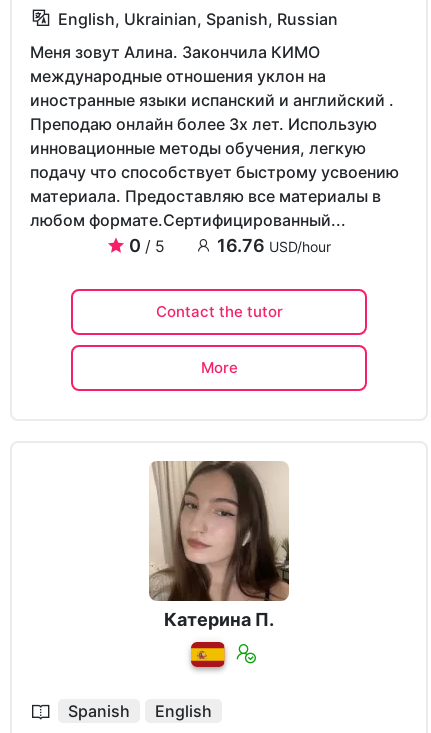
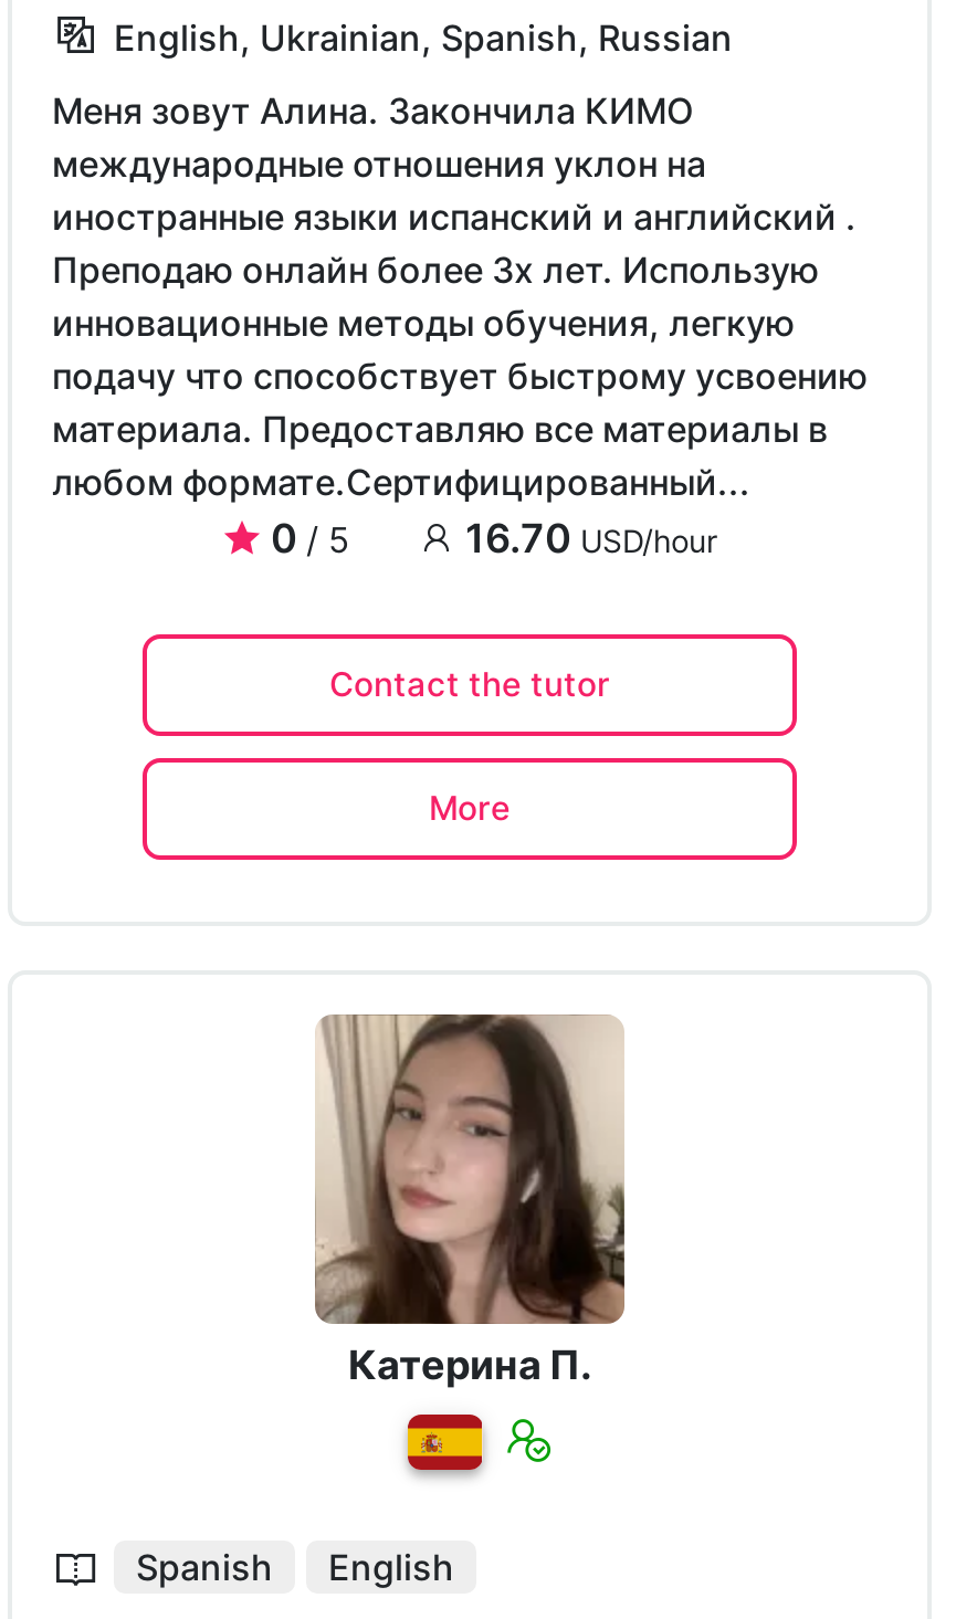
[213,235,331,256] 16.76 USD/hour -> [456,515,717,561] 16.70 USD/hour

